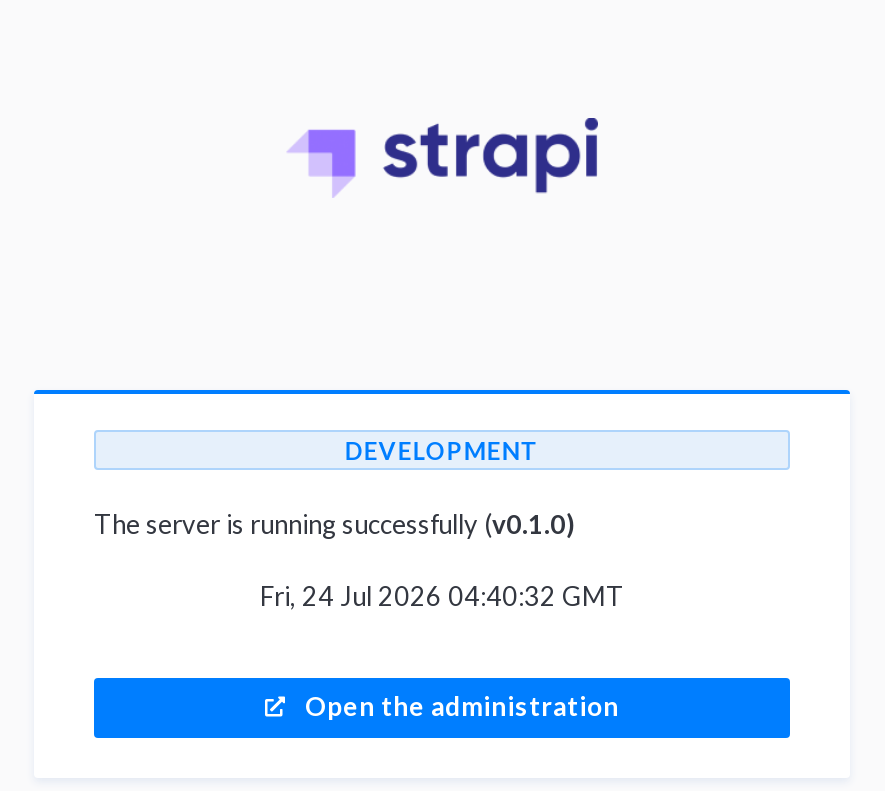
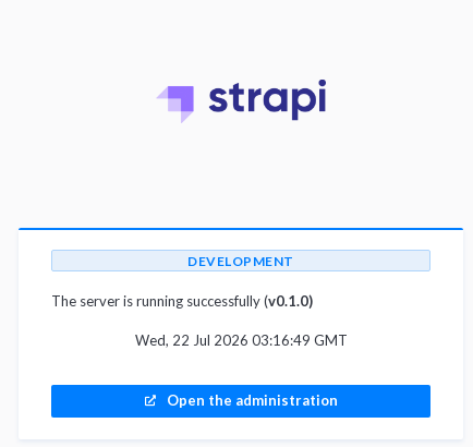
[260,580,624,612] Fri, 24 Jul 2026 04:40:32 GMT -> [135,331,347,349] Wed, 22 Jul 2026 03:16:49 GMT

